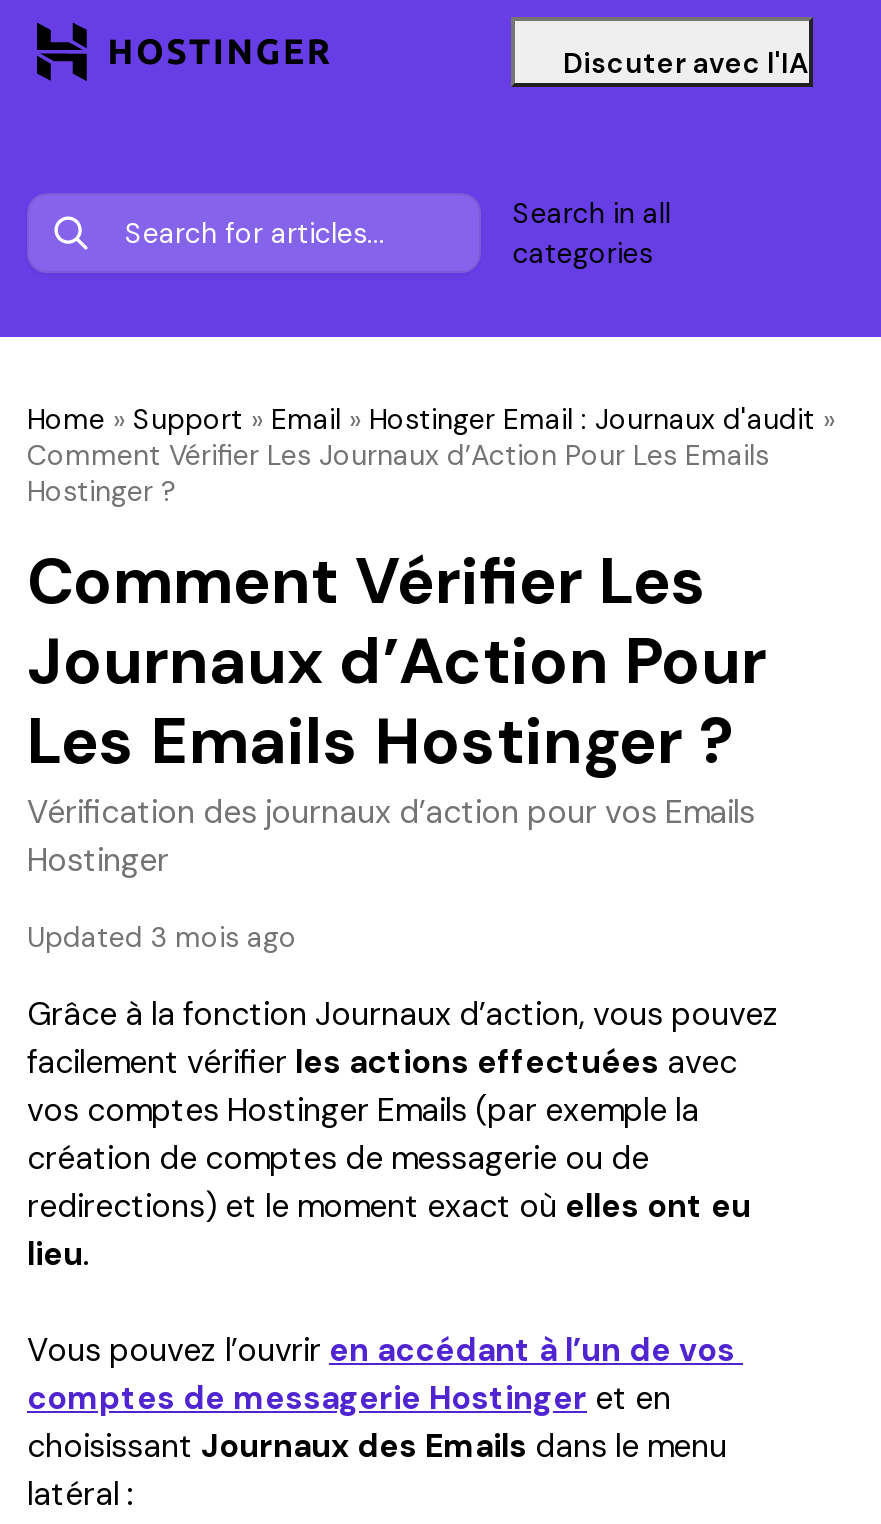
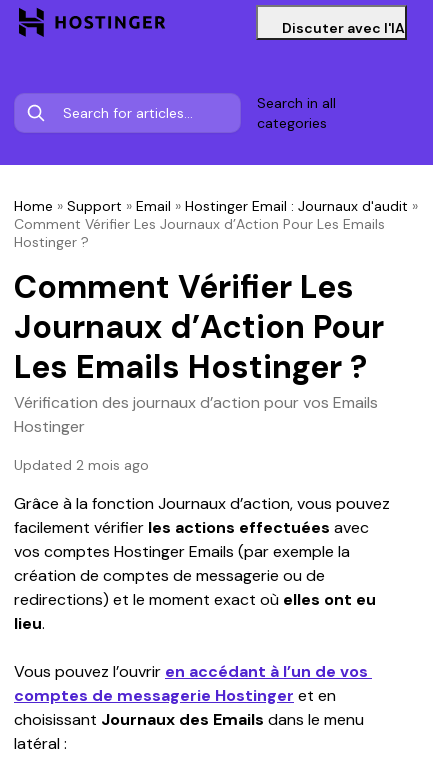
[27,919,297,955] Updated 3 mois ago -> [14,456,149,474] Updated 2 mois ago

